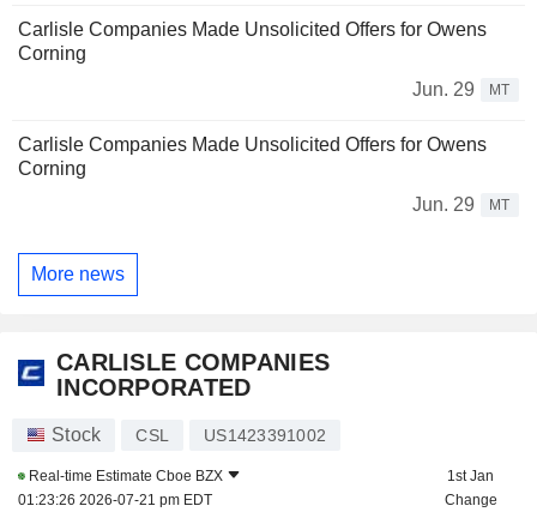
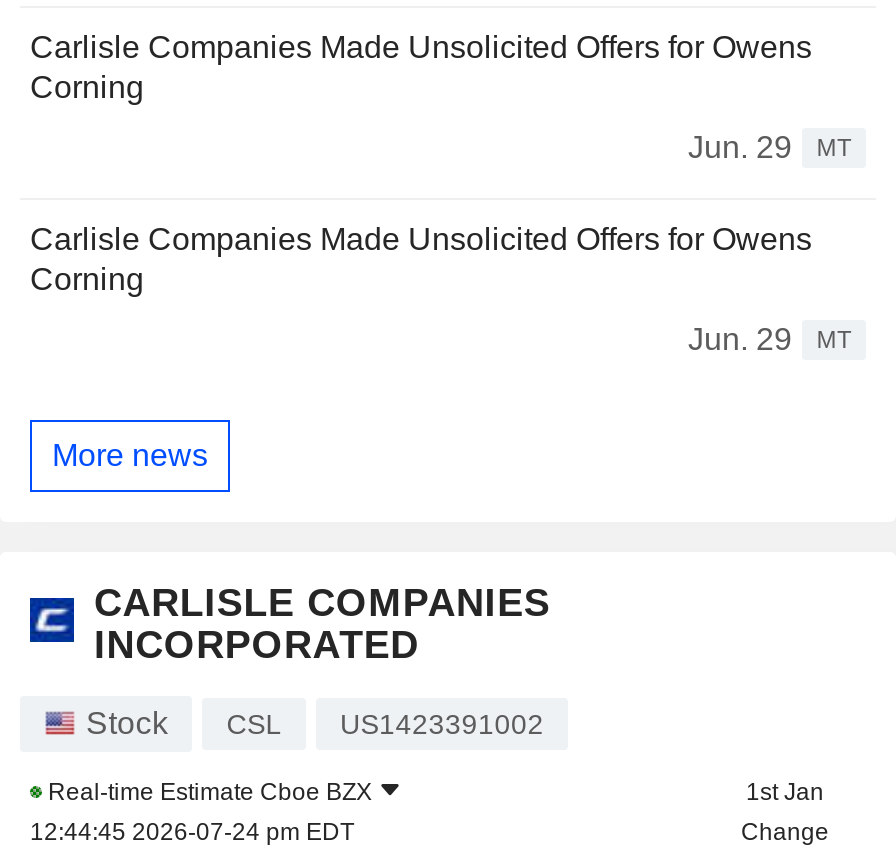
[18,491,212,508] 01:23:26 2026-07-21 pm EDT -> [30,817,354,845] 12:44:45 2026-07-24 pm EDT

